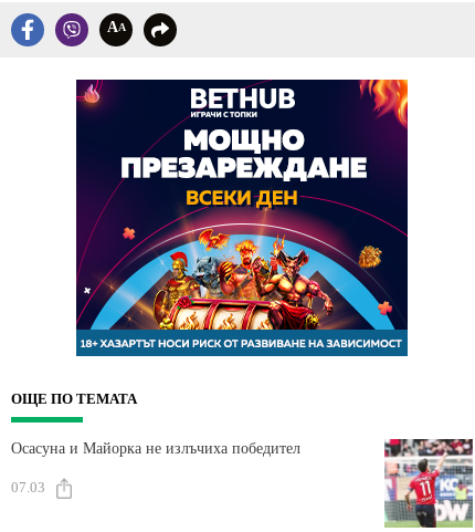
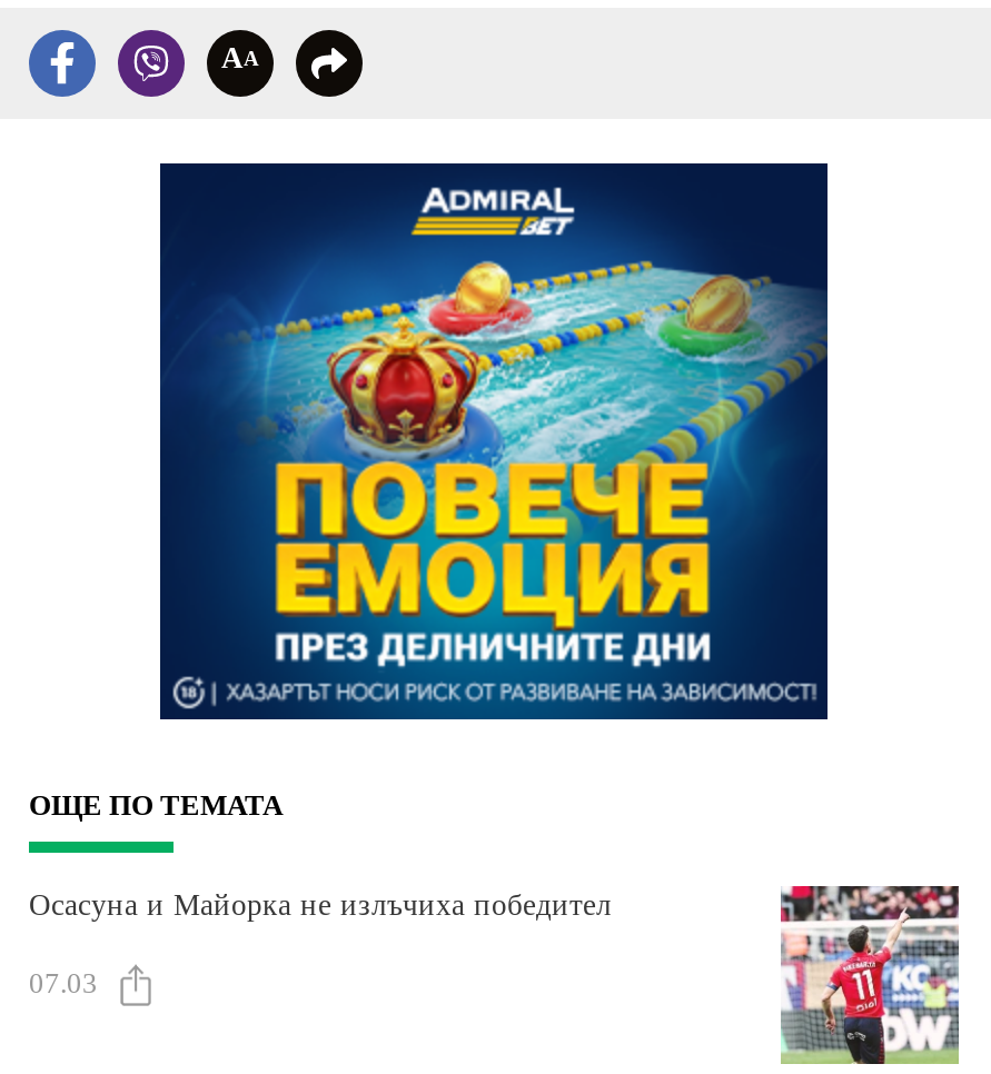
[75,79,409,356] [image] -> [160,161,830,719] [image]

